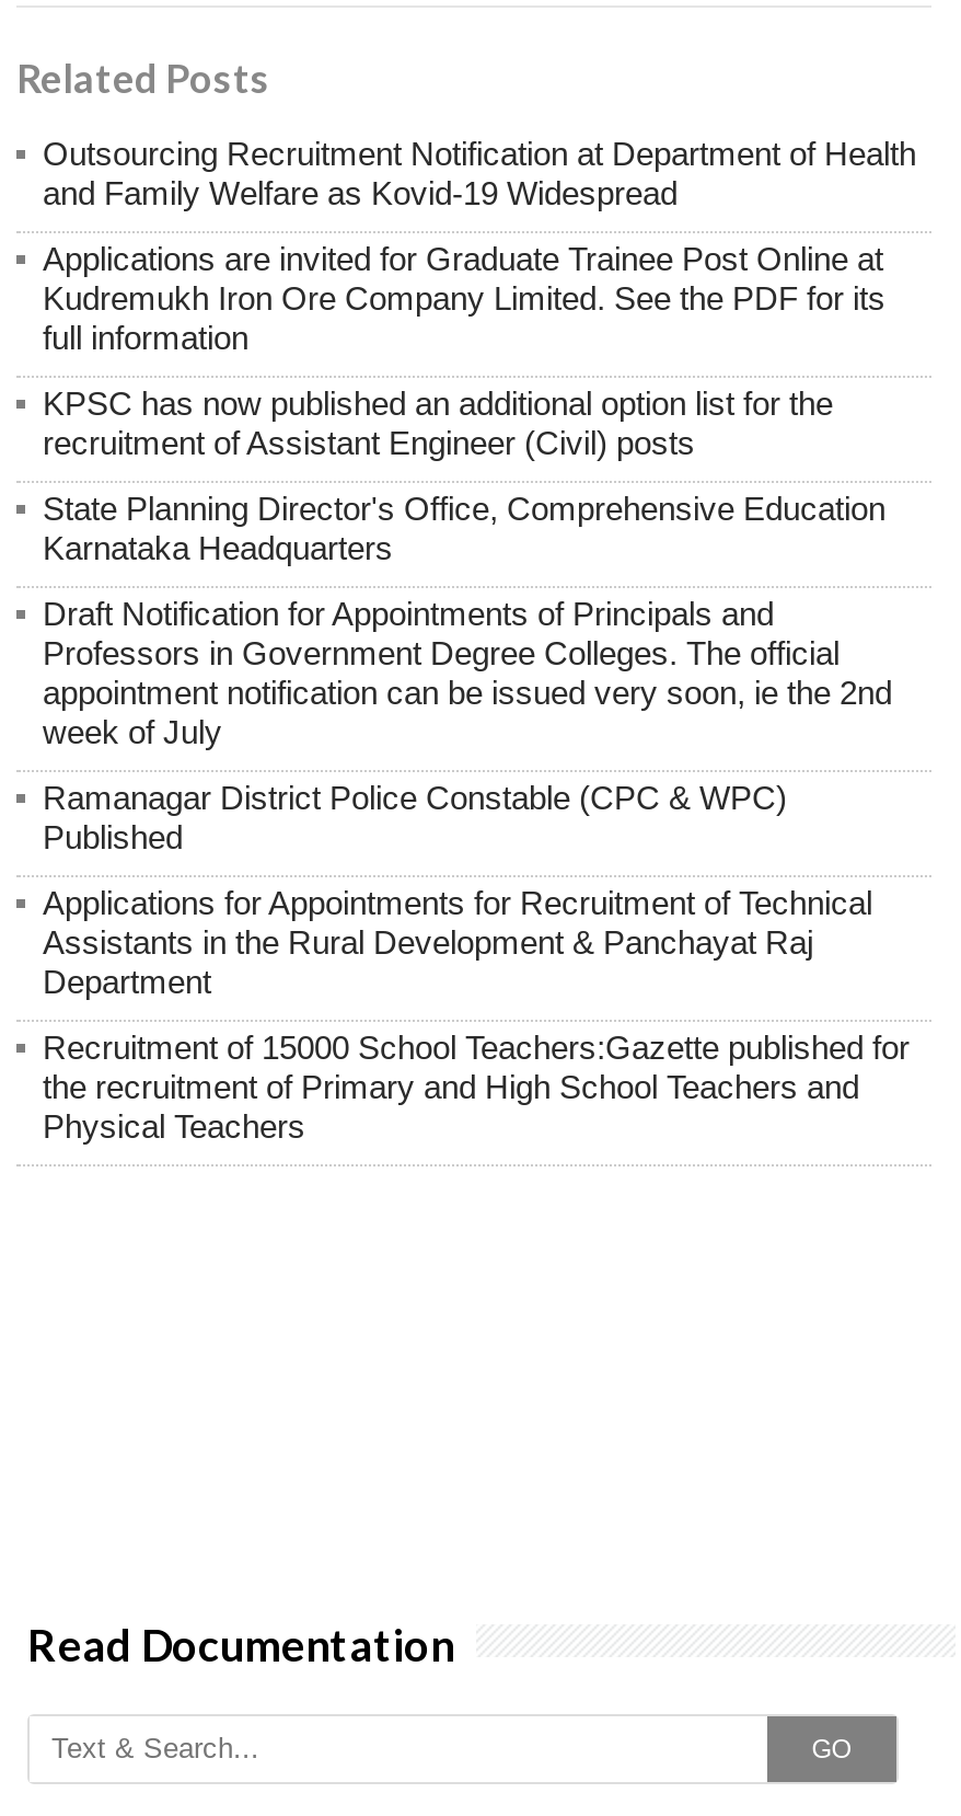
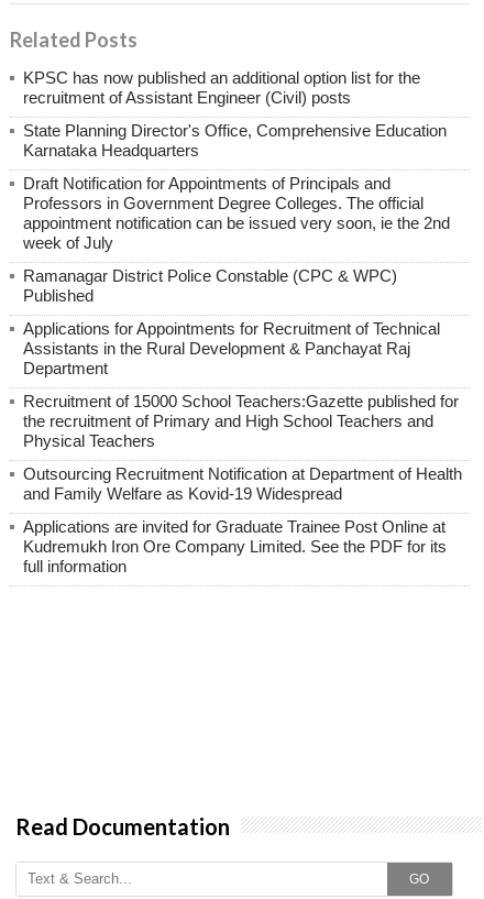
moved [43,135,916,357] -> [23,465,462,576]: Outsourcing Recruitment Notification at Department of Health | and Family Welfare as Kovid-19 Widespread | Applications are invited for Graduate Trainee Post Online at | Kudremukh Iron Ore Company Limited. See the PDF for its | full information
moved [43,385,910,1145] -> [23,69,459,450]: KPSC has now published an additional option list for the | recruitment of Assistant Engineer (Civil) posts | State Planning Director's Office, Comprehensive Education | ... | the recruitment of Primary and High School Teachers and | Physical Teachers

